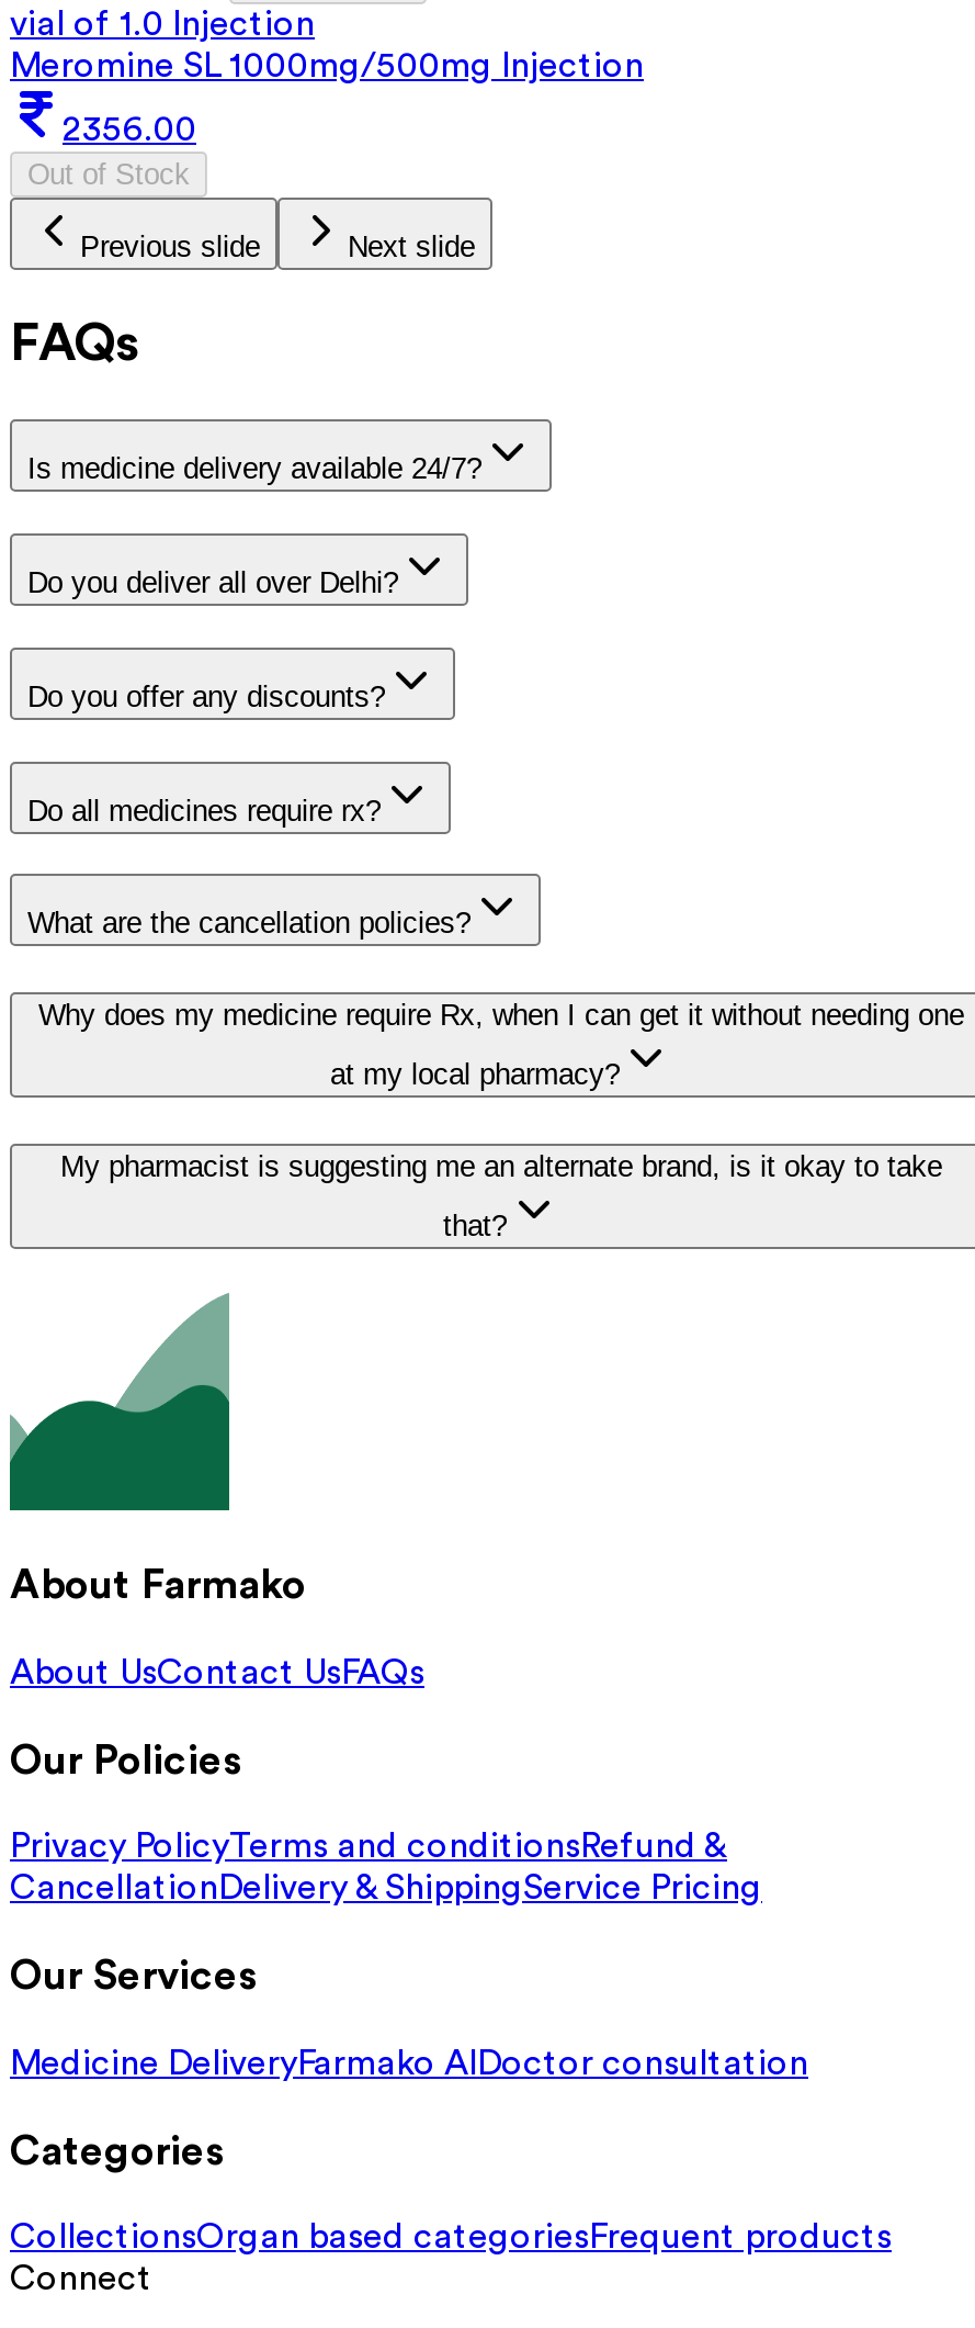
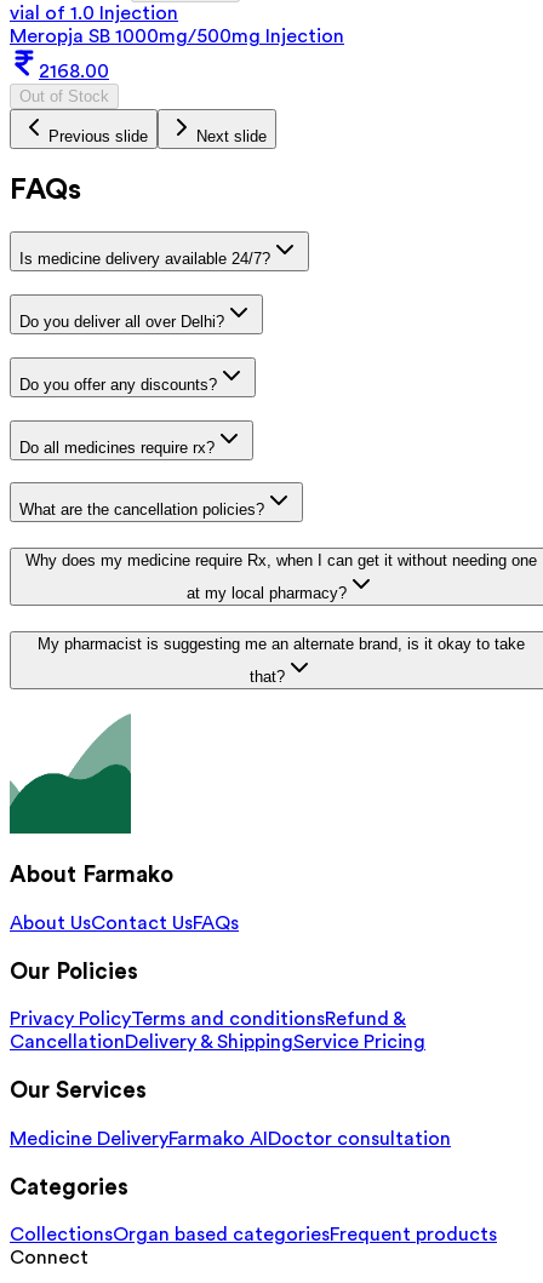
[10,48,644,83] Meromine SL 1000mg/500mg Injection -> [10,26,344,46] Meropja SB 1000mg/500mg Injection
[63,111,196,146] 2356.00 -> [39,61,109,81] 2168.00

